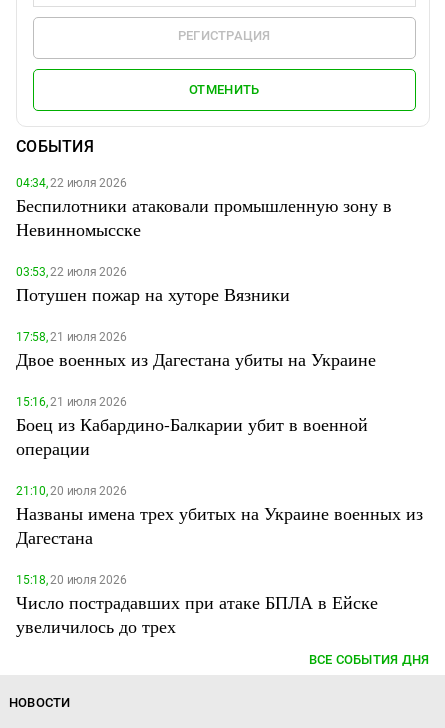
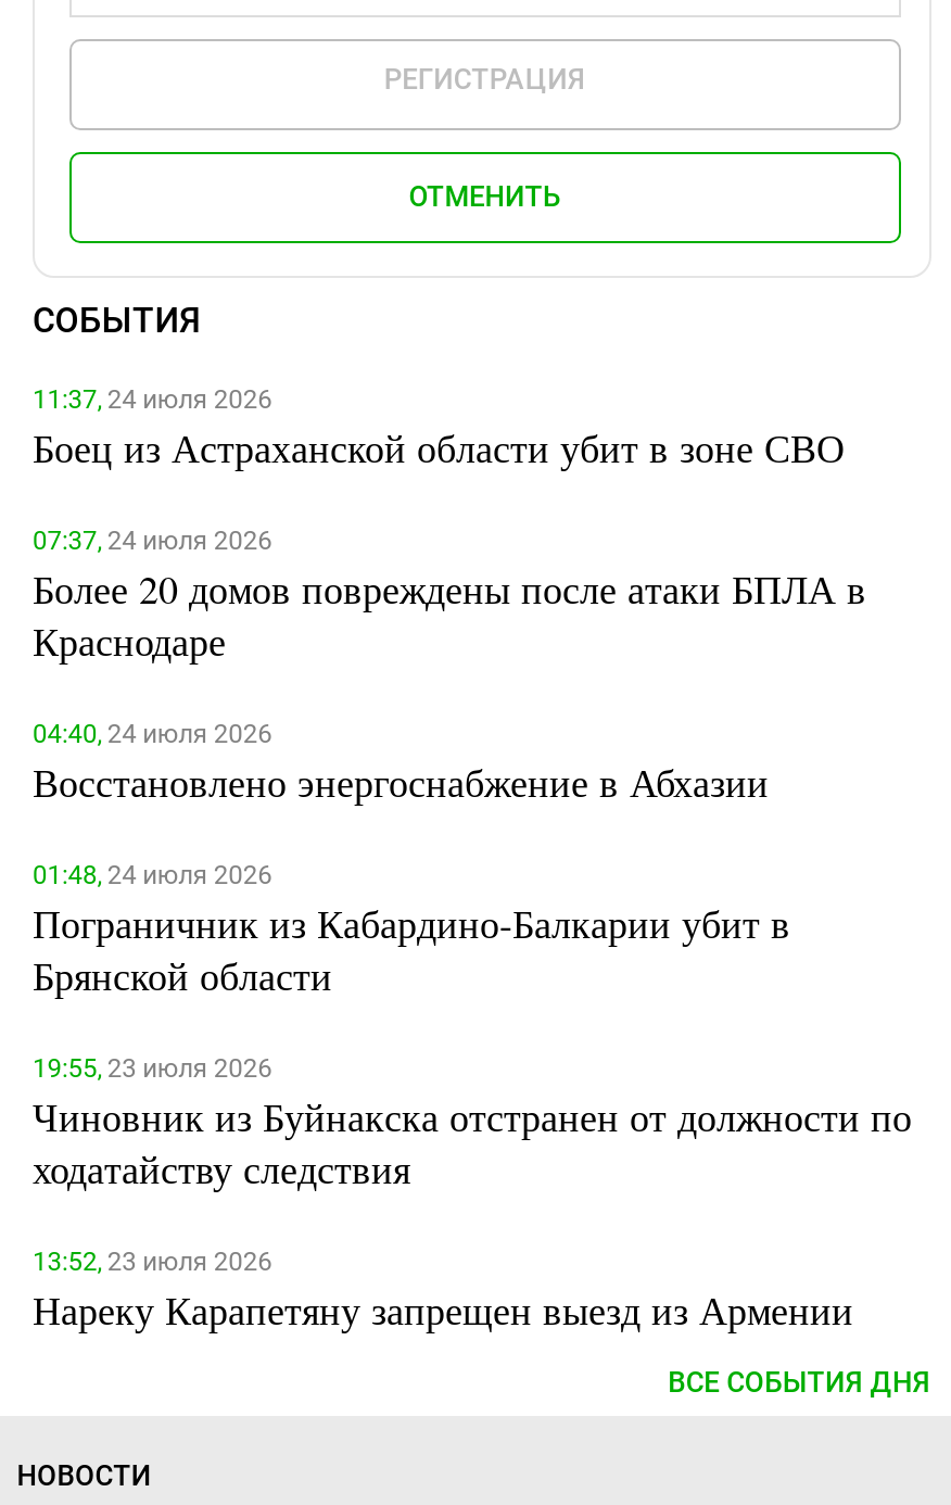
[16,176,392,241] 04:34, 22 июля 2026 | Беспилотники атаковали промышленную зону в | Невинномысске -> [33,384,845,473] 11:37, 24 июля 2026 | Боец из Астраханской области убит в зоне СВО
[16,265,290,306] 03:53, 22 июля 2026 | Потушен пожар на хуторе Вязники -> [33,525,866,666] 07:37, 24 июля 2026 | Более 20 домов повреждены после атаки БПЛА в | Краснодаре
[16,330,376,371] 17:58, 21 июля 2026 | Двое военных из Дагестана убиты на Украине -> [33,718,769,807] 04:40, 24 июля 2026 | Восстановлено энергоснабжение в Абхазии
[16,395,368,460] 15:16, 21 июля 2026 | Боец из Кабардино-Балкарии убит в военной | операции -> [33,859,790,1000] 01:48, 24 июля 2026 | Пограничник из Кабардино-Балкарии убит в | Брянской области
[16,484,423,549] 21:10, 20 июля 2026 | Названы имена трех убитых на Украине военных из | Дагестана -> [33,1052,912,1194] 19:55, 23 июля 2026 | Чиновник из Буйнакска отстранен от должности по | ходатайству следствия
[16,573,378,638] 15:18, 20 июля 2026 | Число пострадавших при атаке БПЛА в Ейске | увеличилось до трех -> [33,1246,853,1335] 13:52, 23 июля 2026 | Нареку Карапетяну запрещен выезд из Армении

